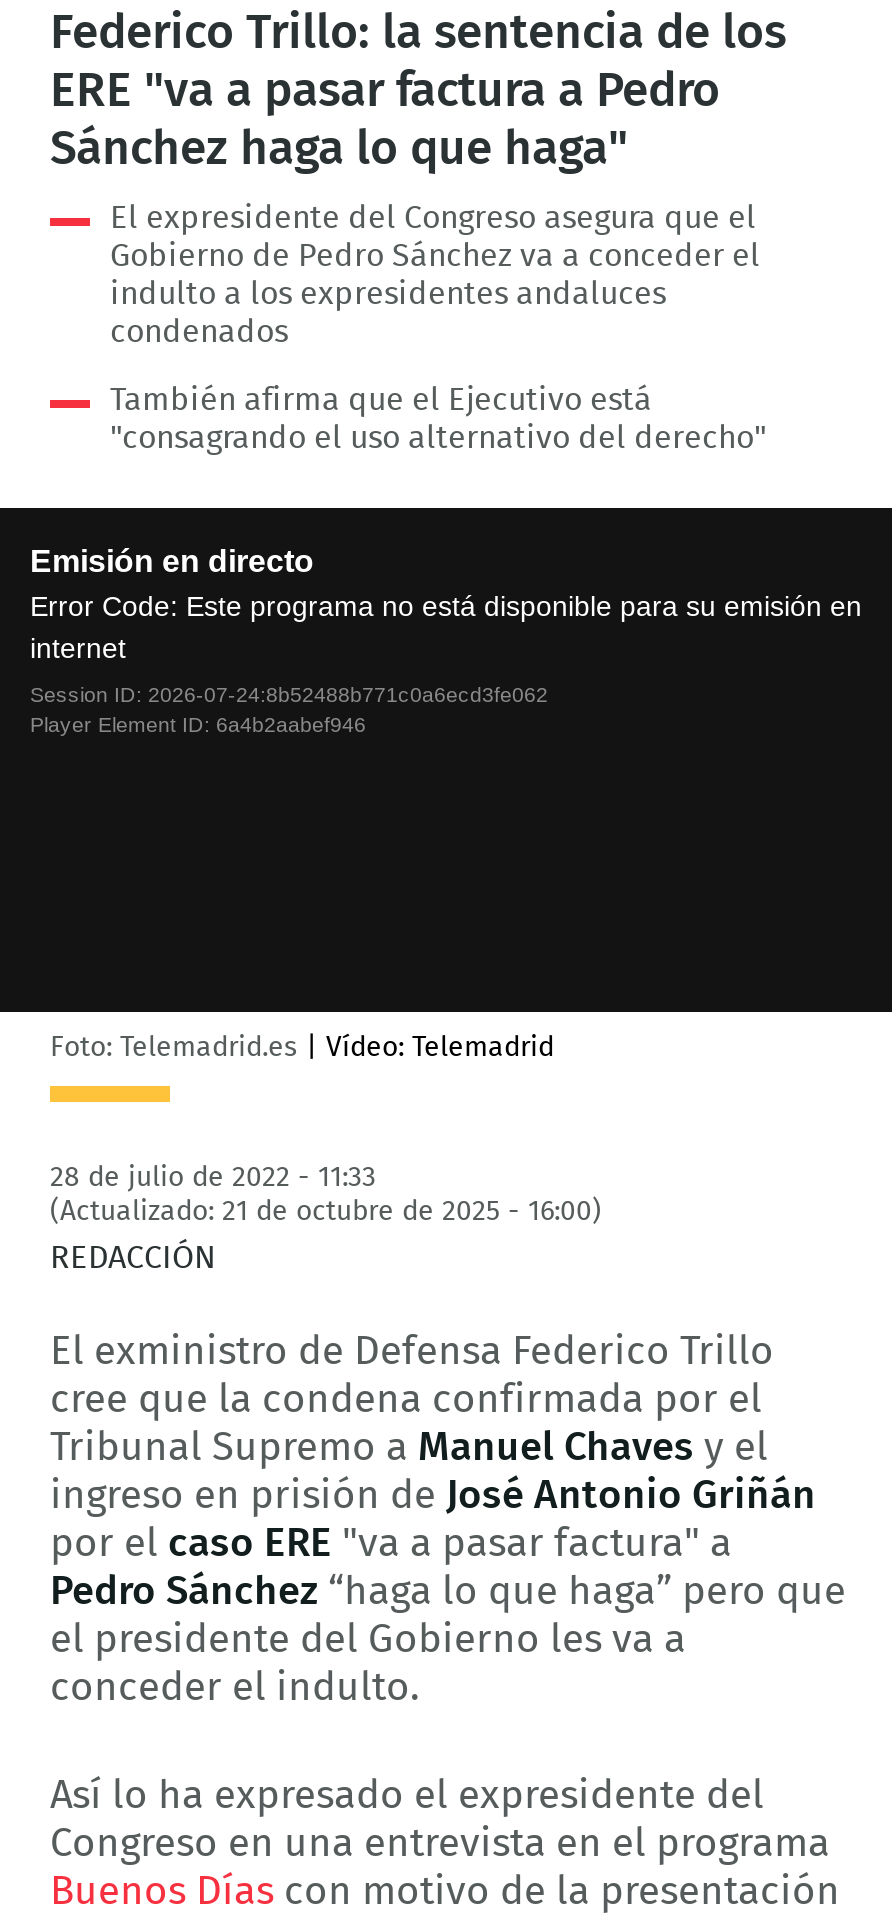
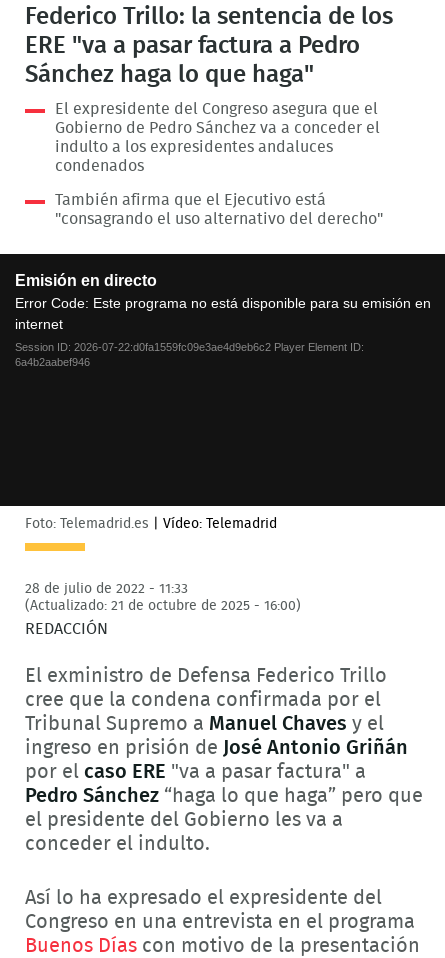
[30,682,548,736] Session ID: 2026-07-24:8b52488b771c0a6ecd3fe062 | Player Element ID: 6a4b2aabef946 -> [15,341,364,368] Session ID: 2026-07-22:d0fa1559fc09e3ae4d9eb6c2 Player Element ID: | 6a4b2aabef946

